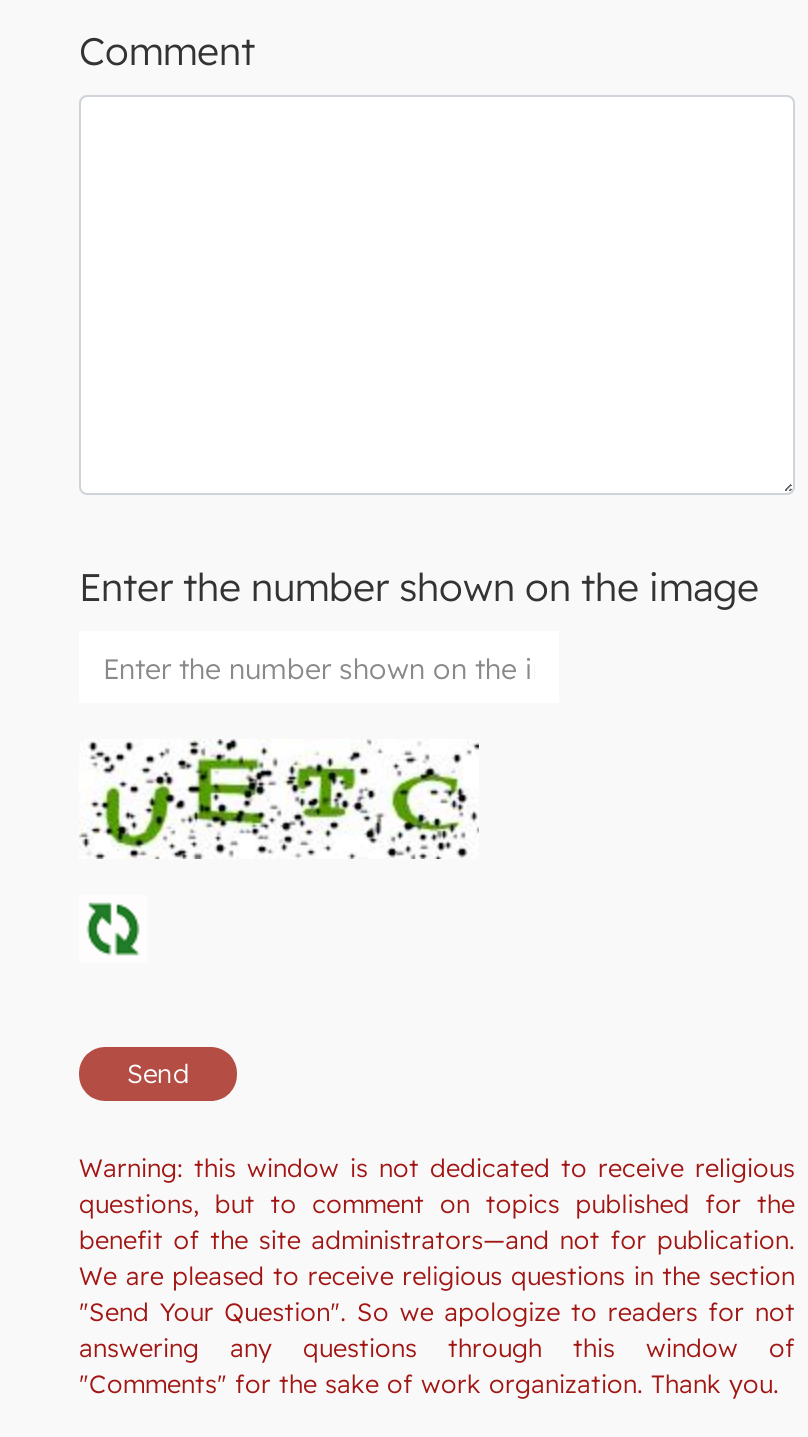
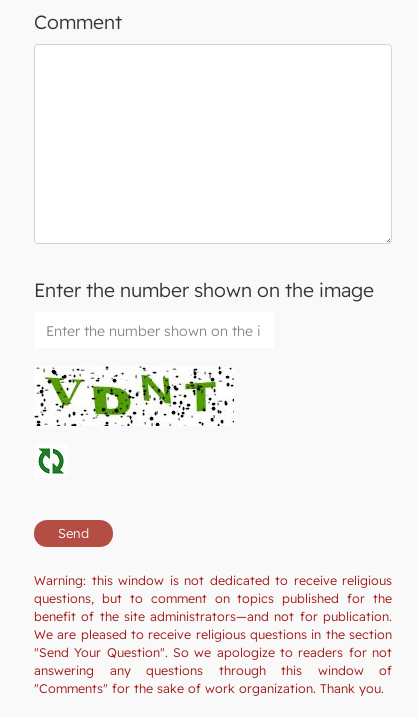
[83,739,481,861] [image] -> [35,366,235,427] [image]

